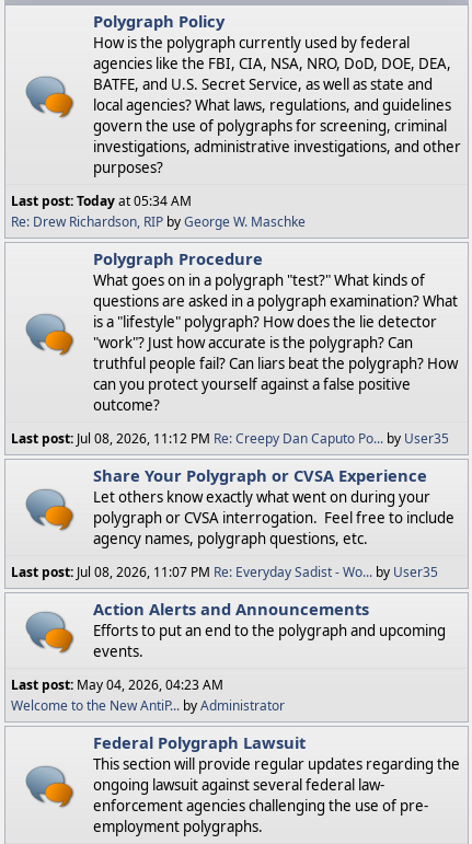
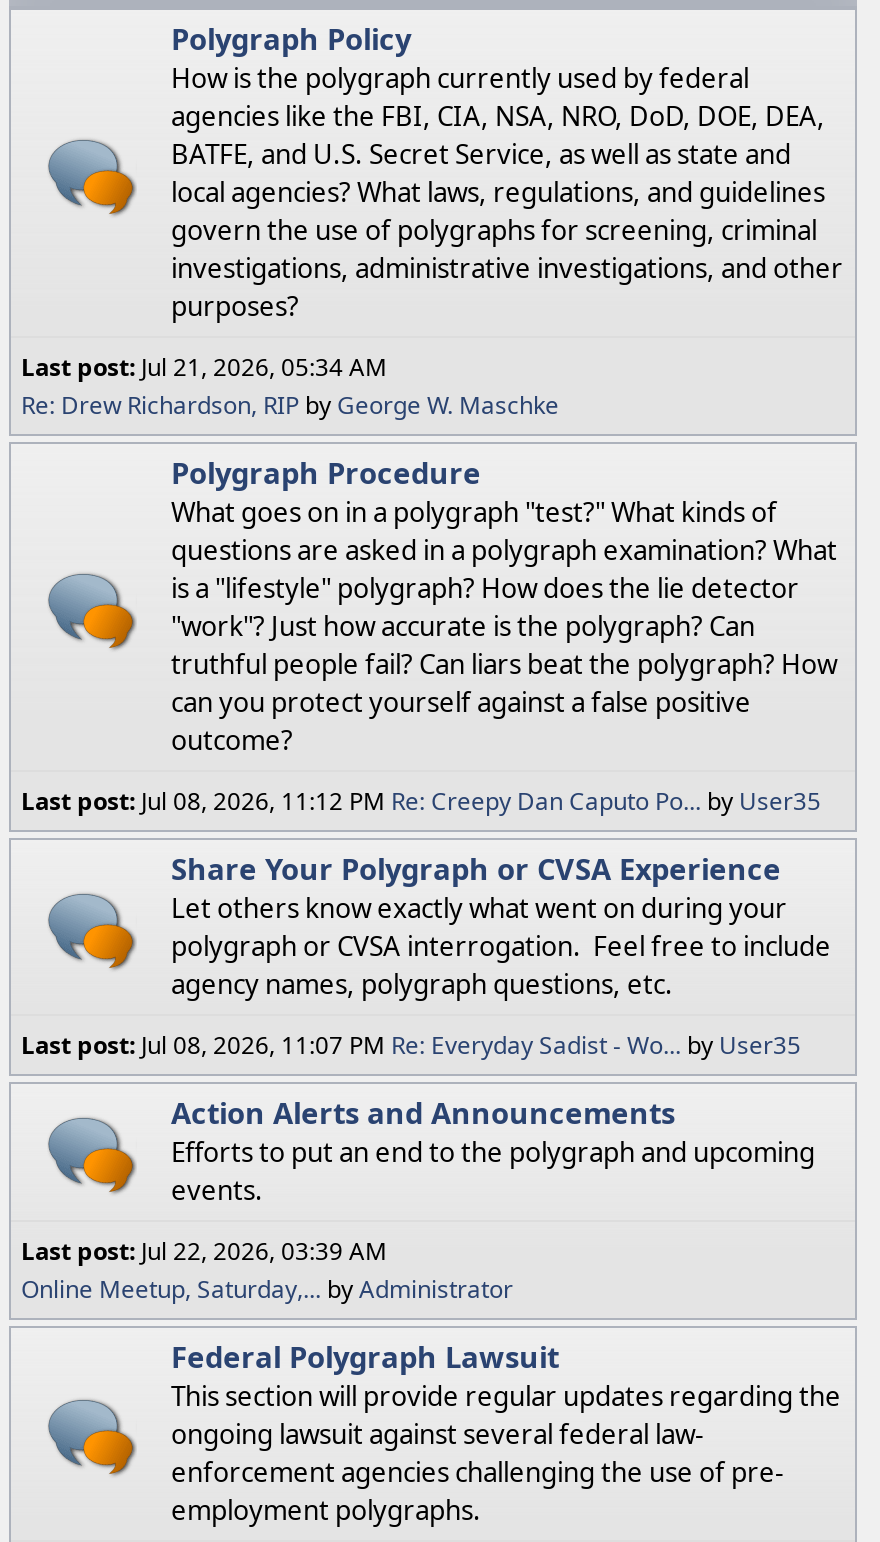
[11,192,192,211] Last post: Today at 05:34 AM -> [21,351,387,385] Last post: Jul 21, 2026, 05:34 AM
[11,676,285,715] Last post: May 04, 2026, 04:23 AM | Welcome to the New AntiP... by Administrator -> [21,1235,513,1307] Last post: Jul 22, 2026, 03:39 AM | Online Meetup, Saturday,... by Administrator

